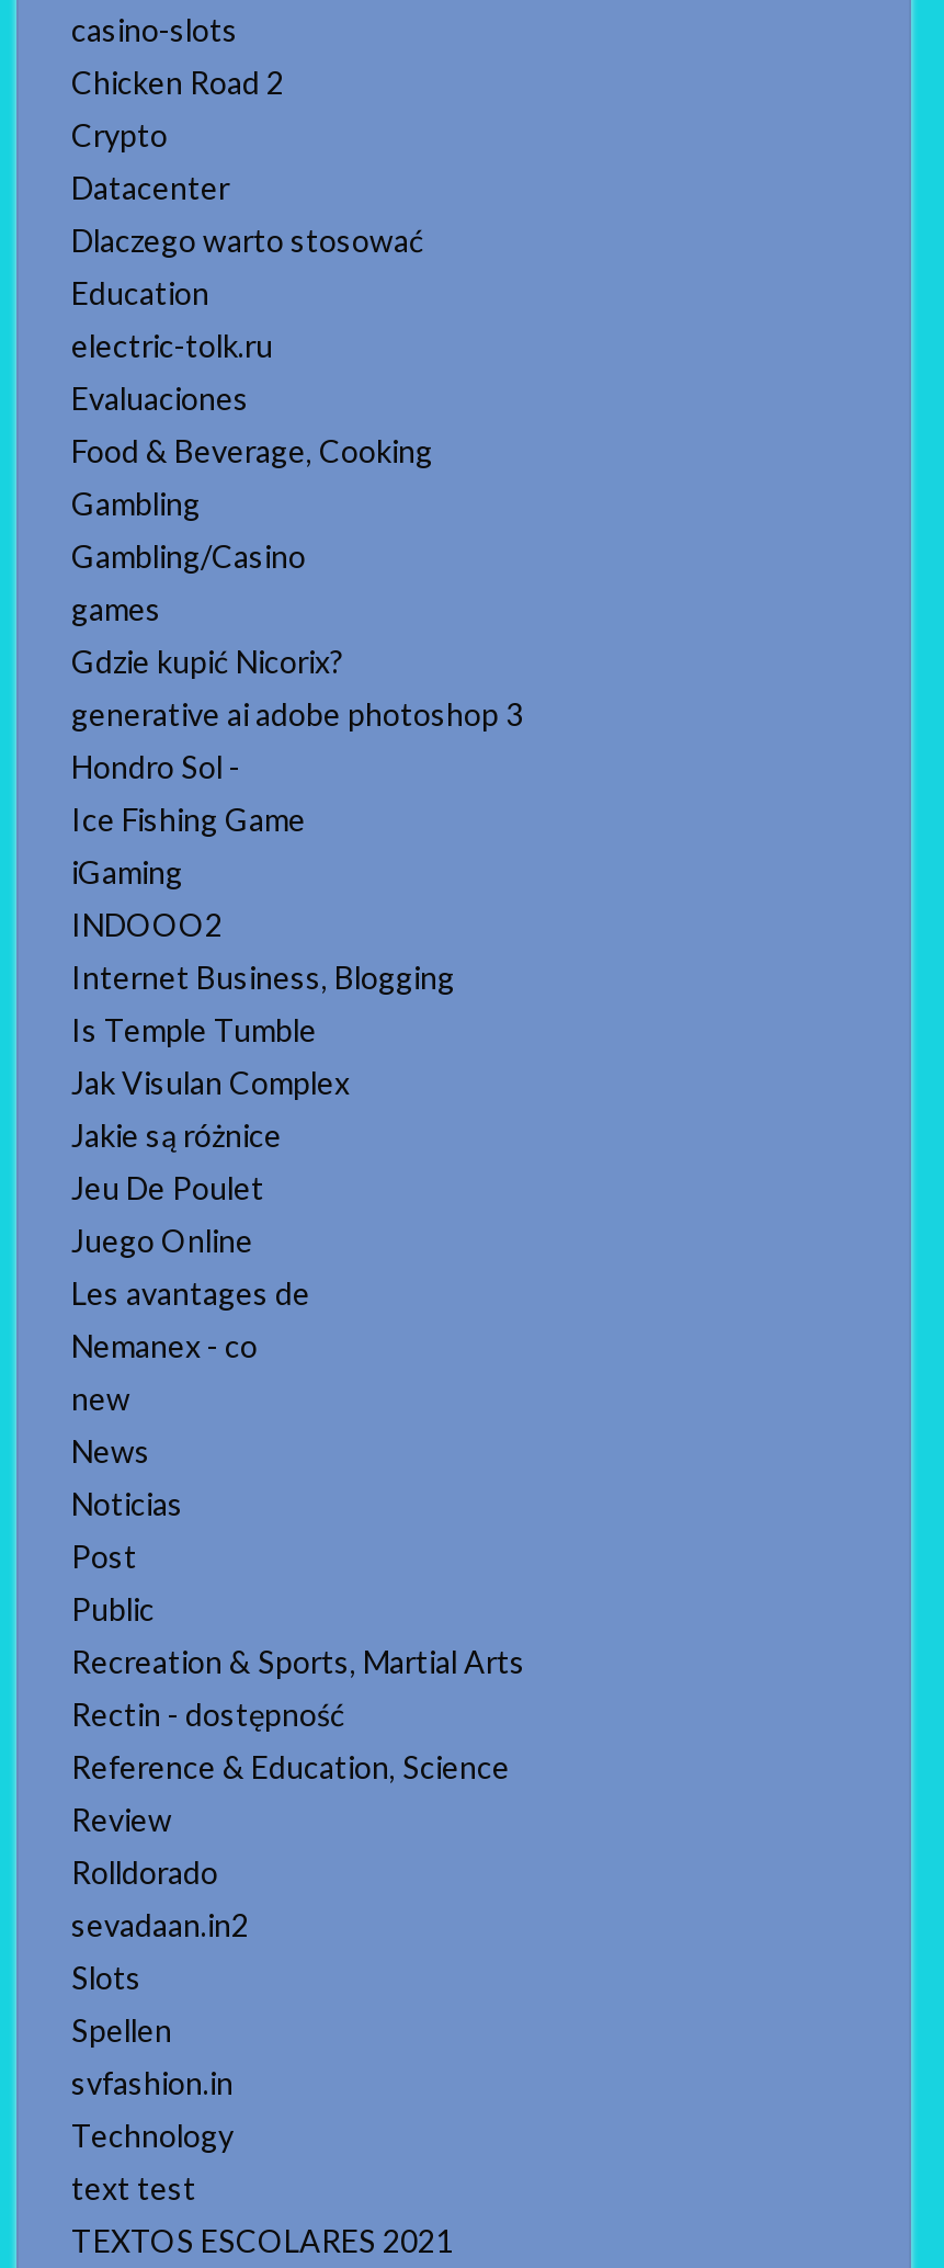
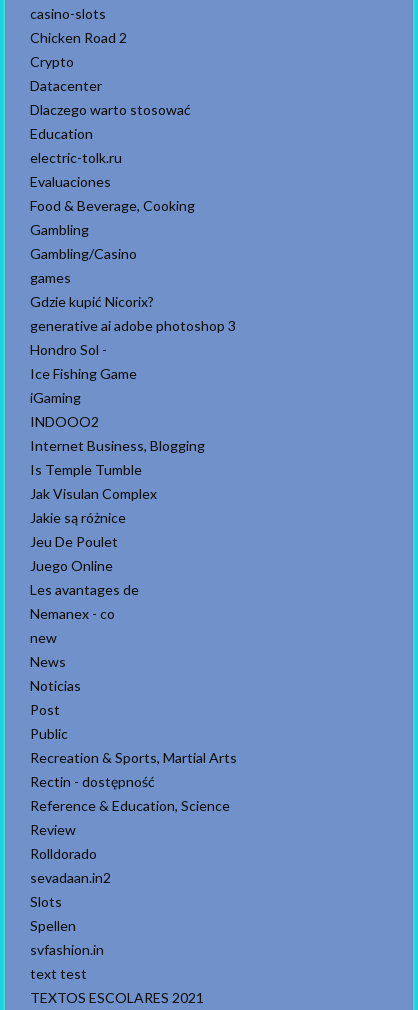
[71,2117,234,2154] Technology -> none

